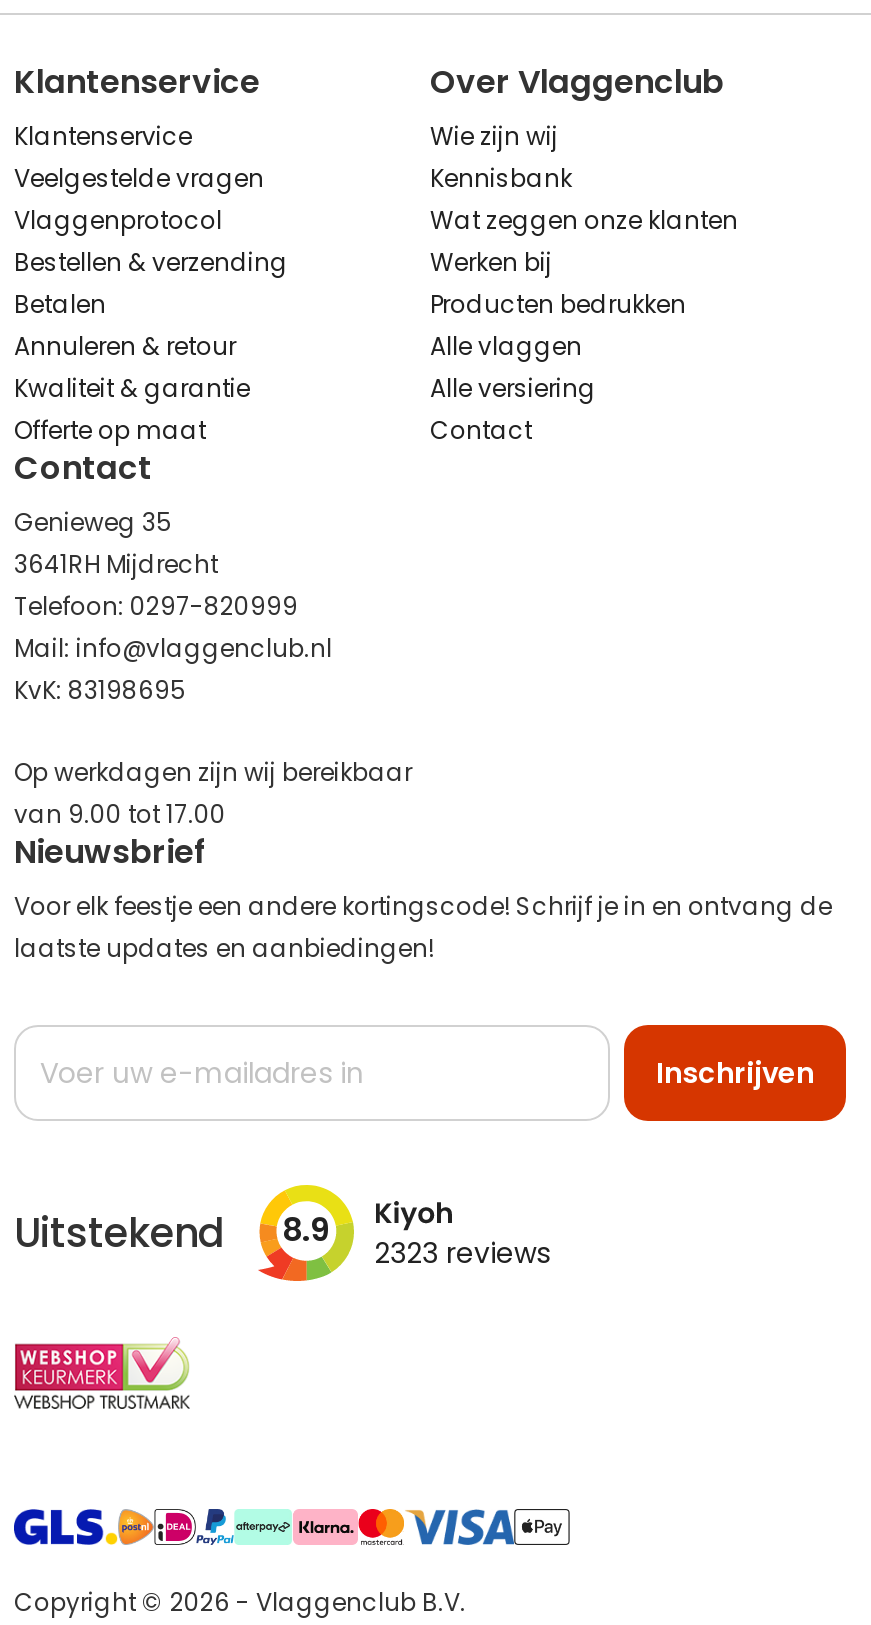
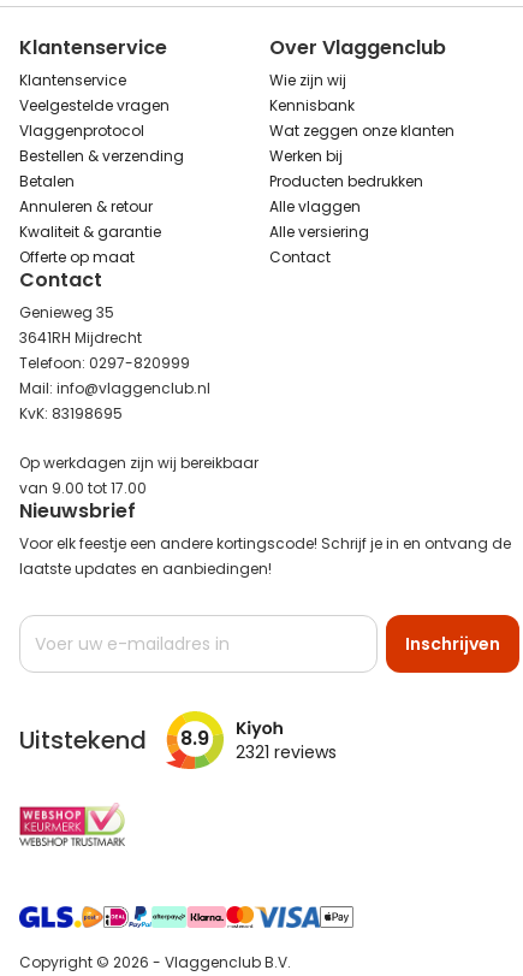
[14,1205,550,1273] Uitstekend 8.9 2323 reviews -> [19,723,337,764] Uitstekend 8.9 2321 reviews

